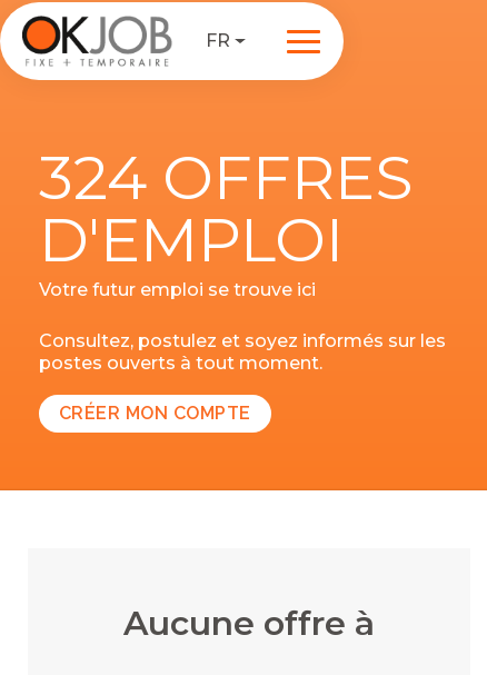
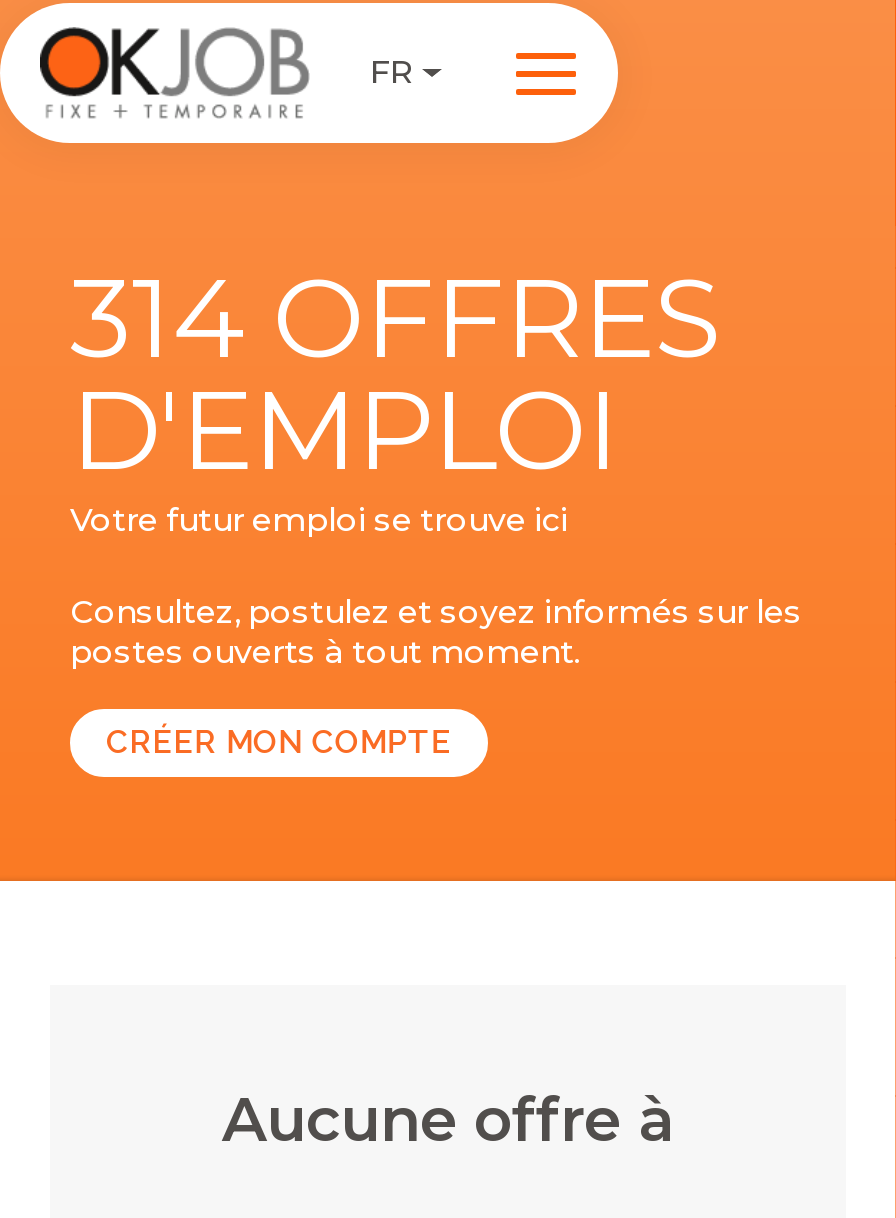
[39,140,414,215] 324 OFFRES -> [70,251,724,385] 314 OFFRES

